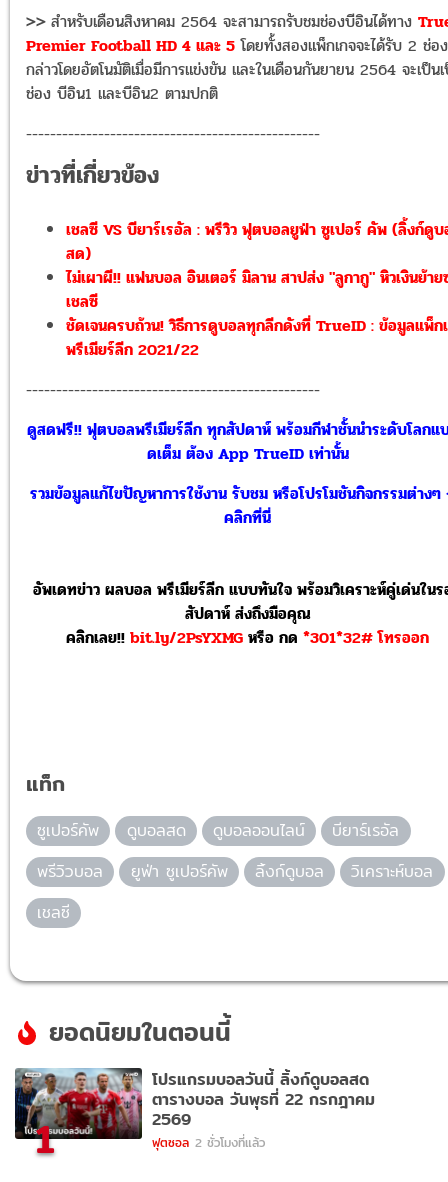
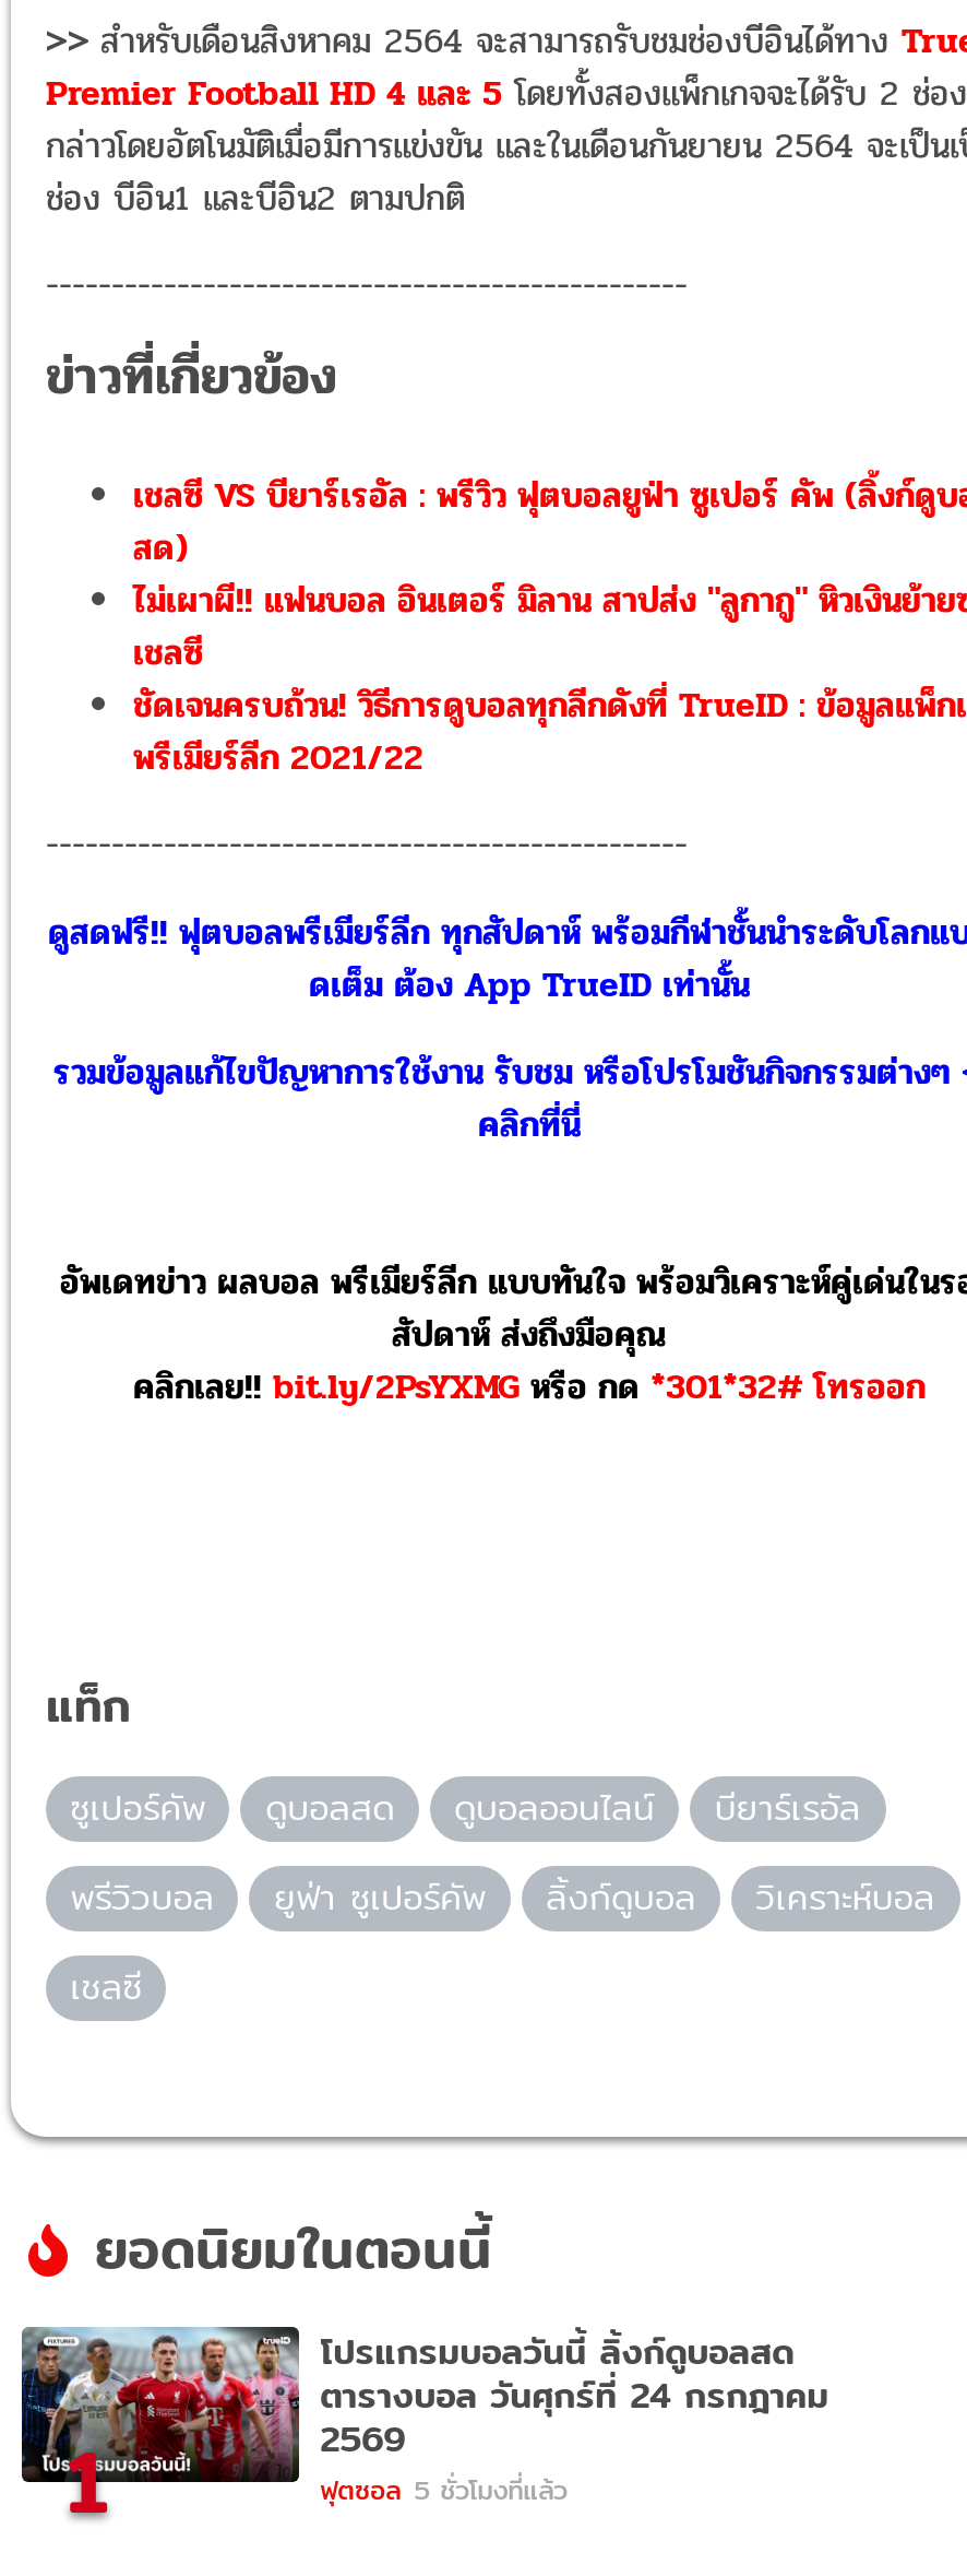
[152,1086,375,1111] ตารางบอล วันพุธที่ 22 กรกฎาคม -> [320,2367,829,2422] ตารางบอล วันศุกร์ที่ 24 กรกฎาคม
[152,1132,265,1151] ฟุตซอล 2 ชั่วโมงที่แล้ว -> [320,2468,567,2509] ฟุตซอล 5 ชั่วโมงที่แล้ว

